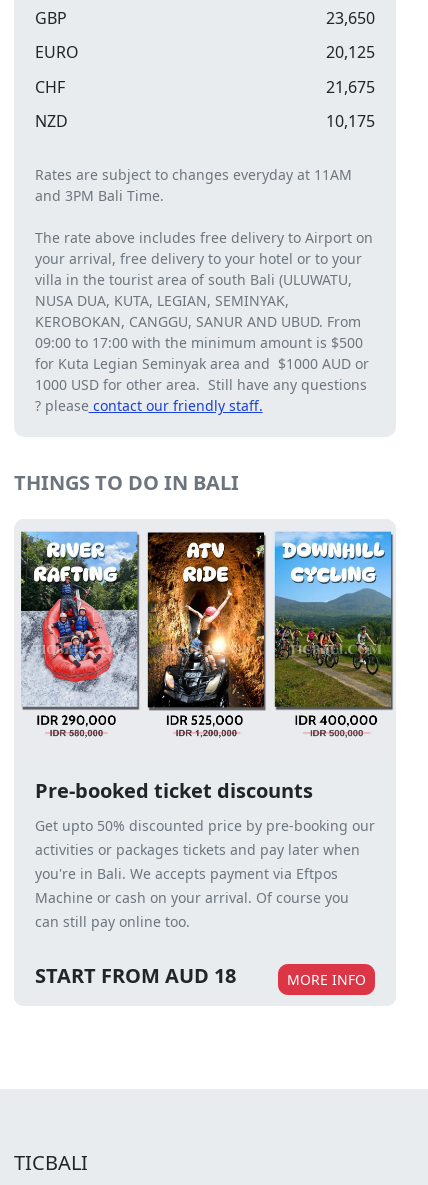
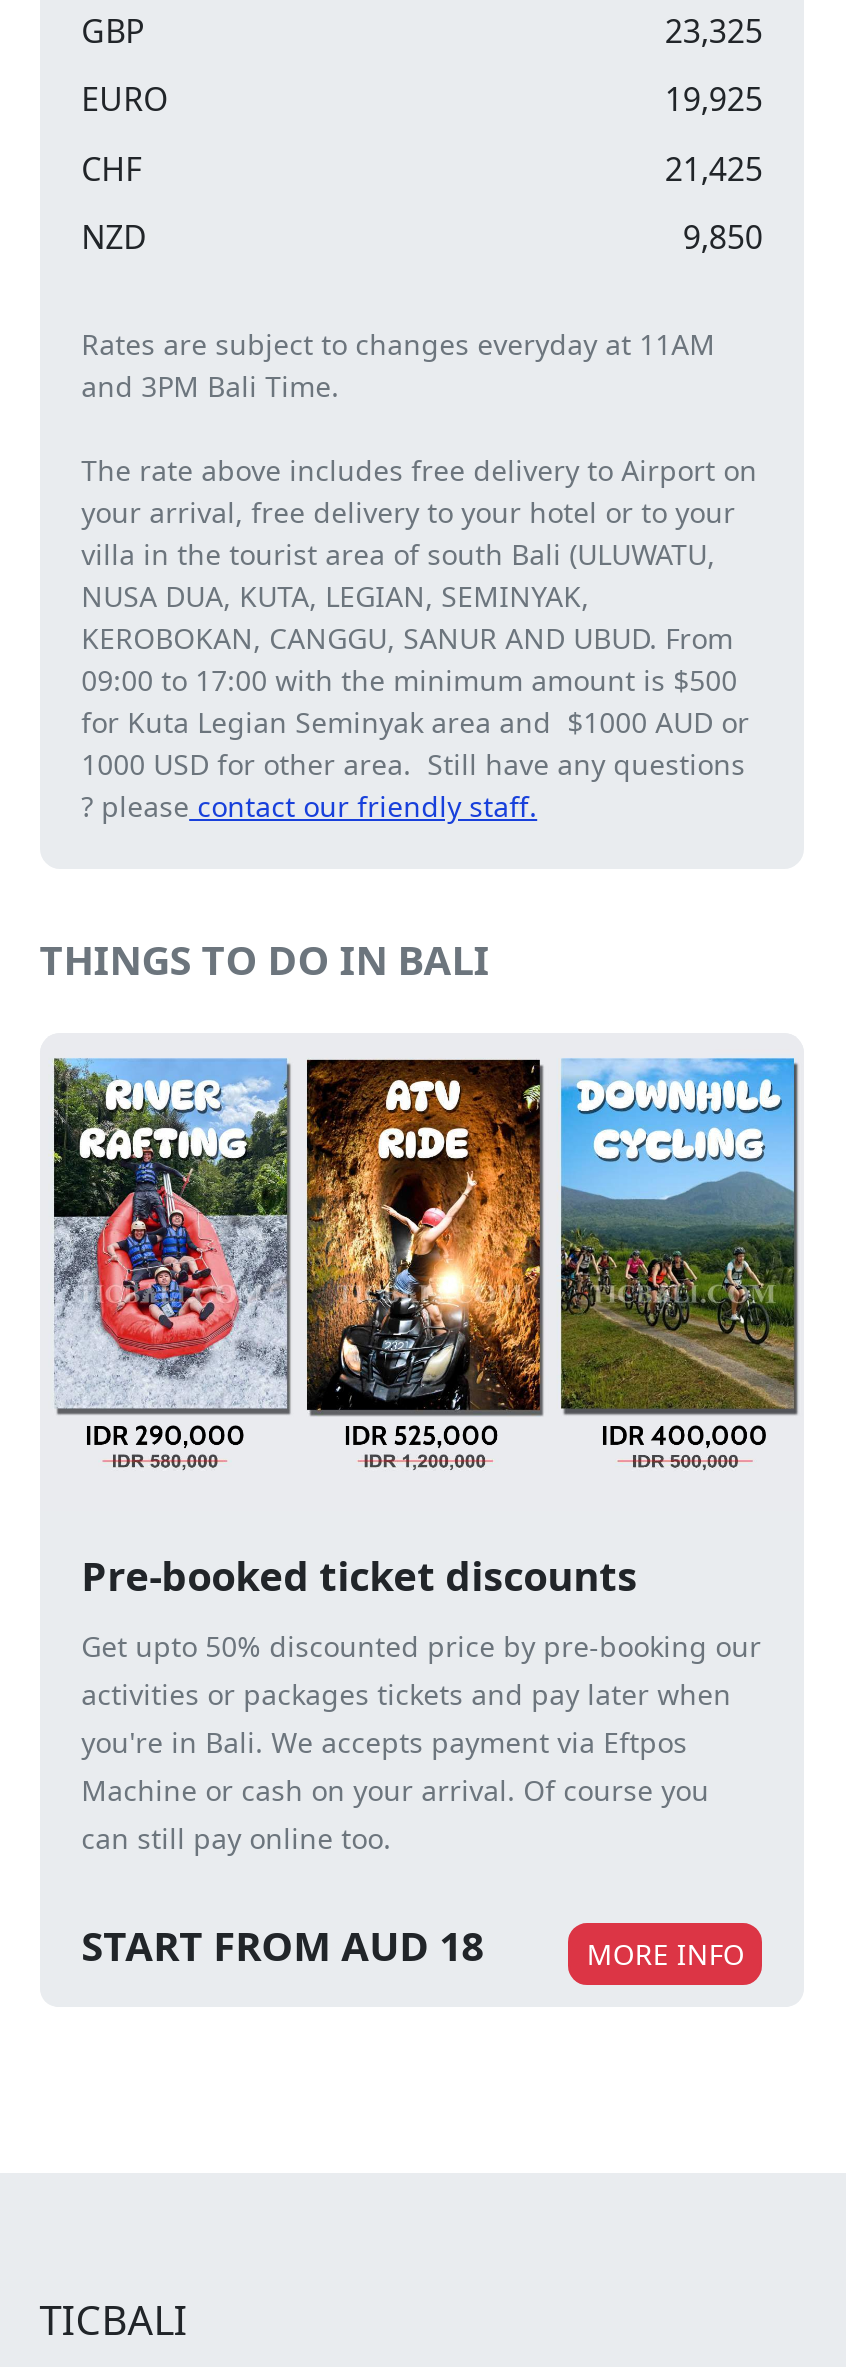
[326,7,375,29] 23,650 -> [665,9,763,53] 23,325
[326,41,375,63] 20,125 -> [665,78,763,122] 19,925
[326,76,375,98] 21,675 -> [665,146,763,190] 21,425
[326,110,375,132] 10,175 -> [683,215,763,259] 9,850

